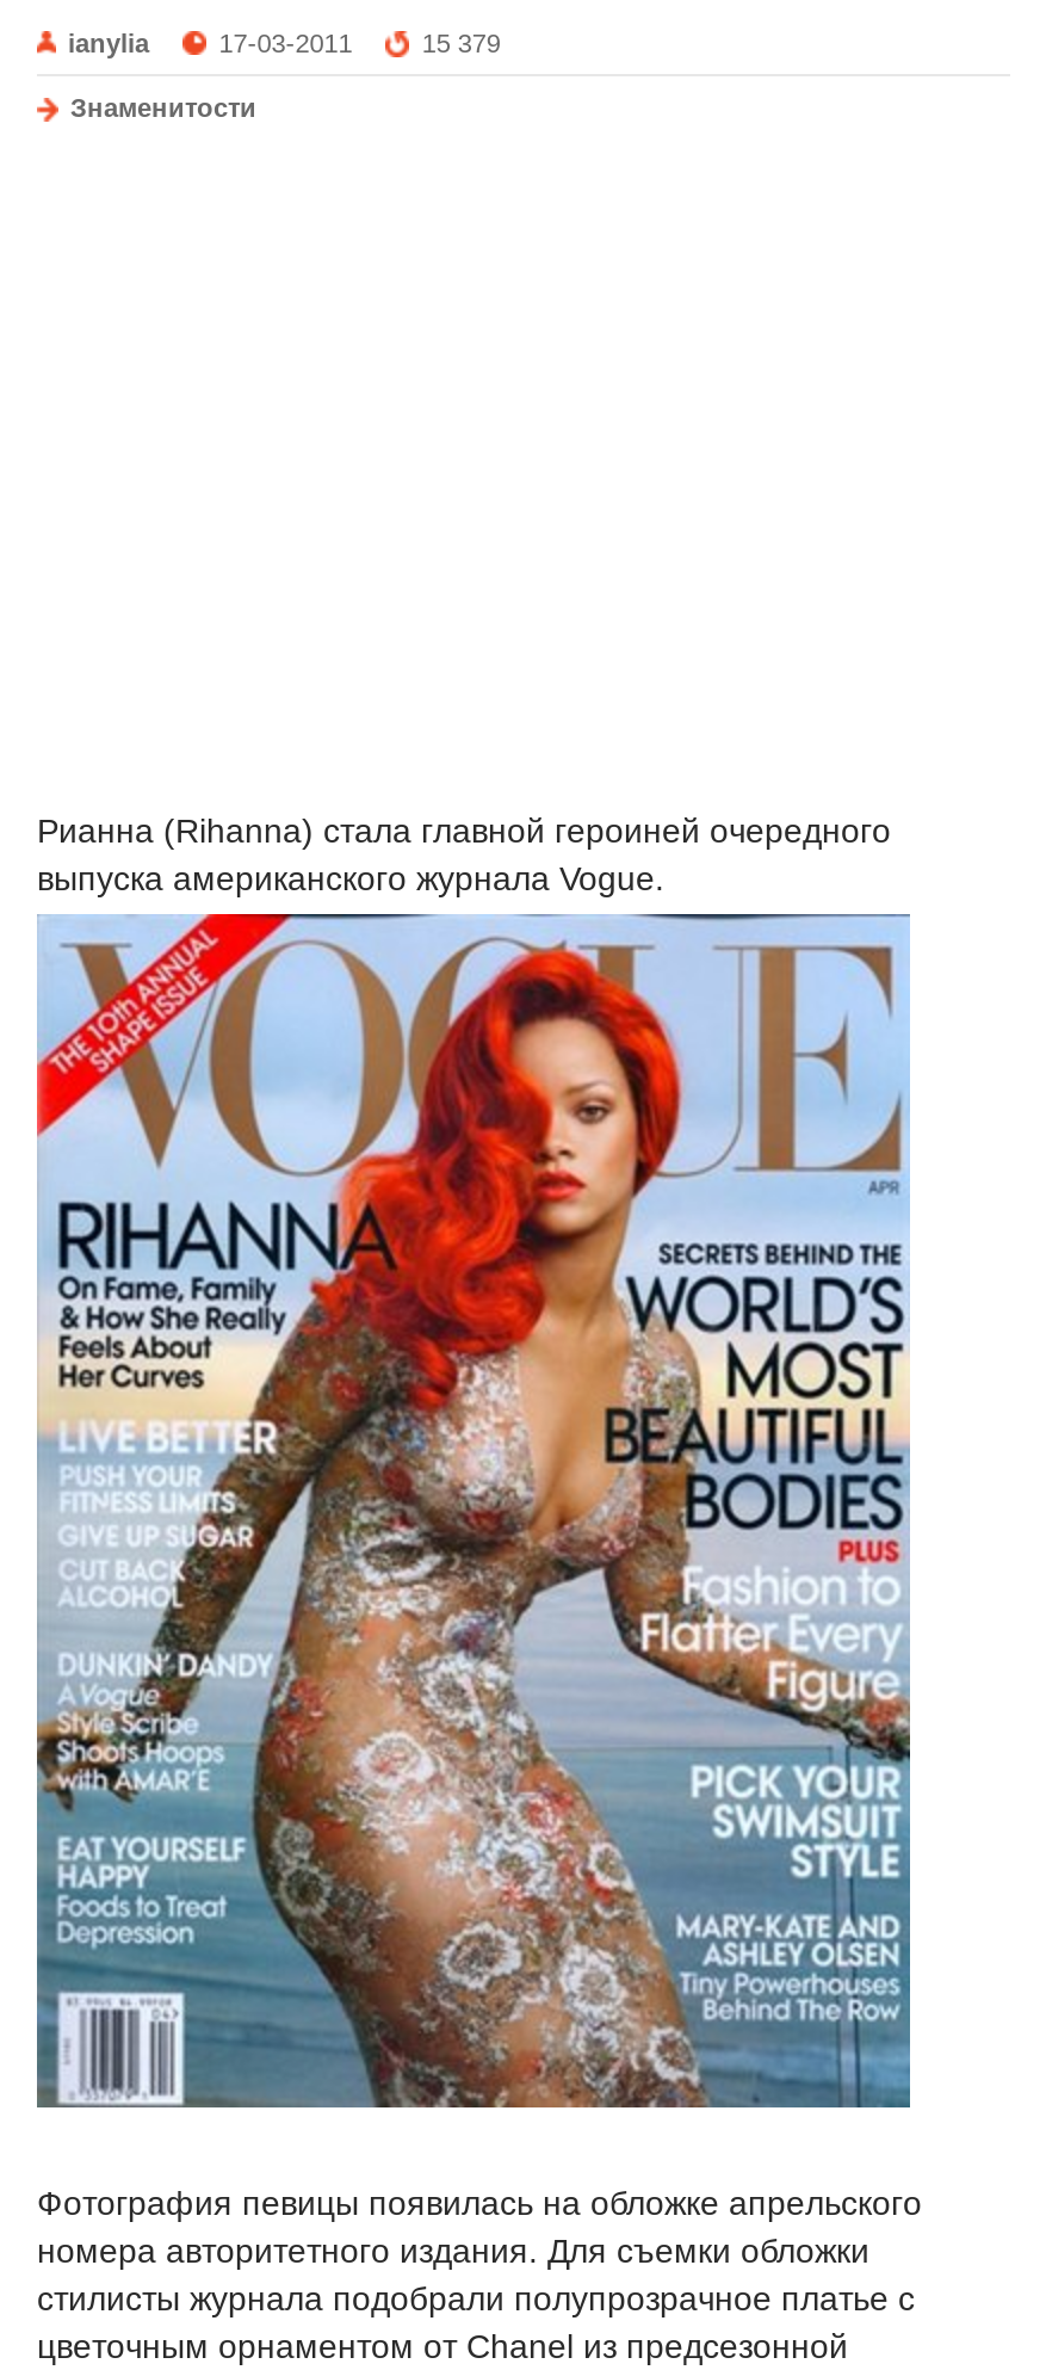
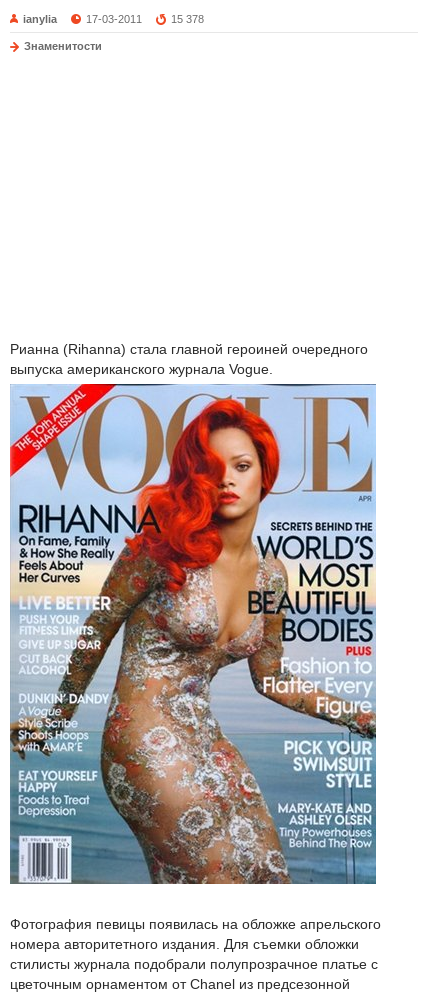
[422,29,501,57] 15 379 -> [171,13,204,25] 15 378

